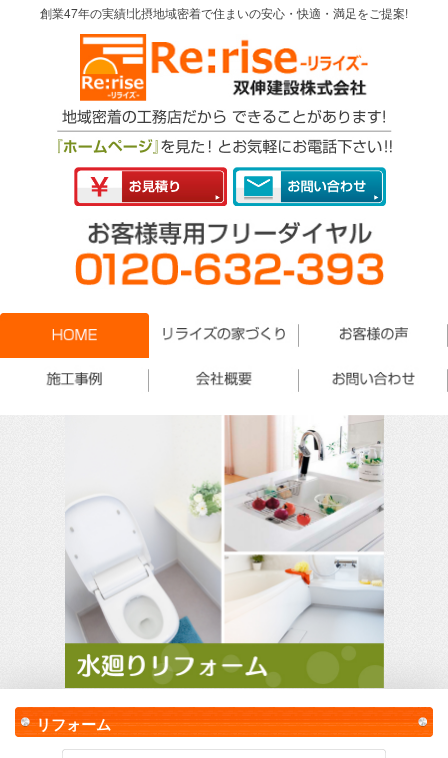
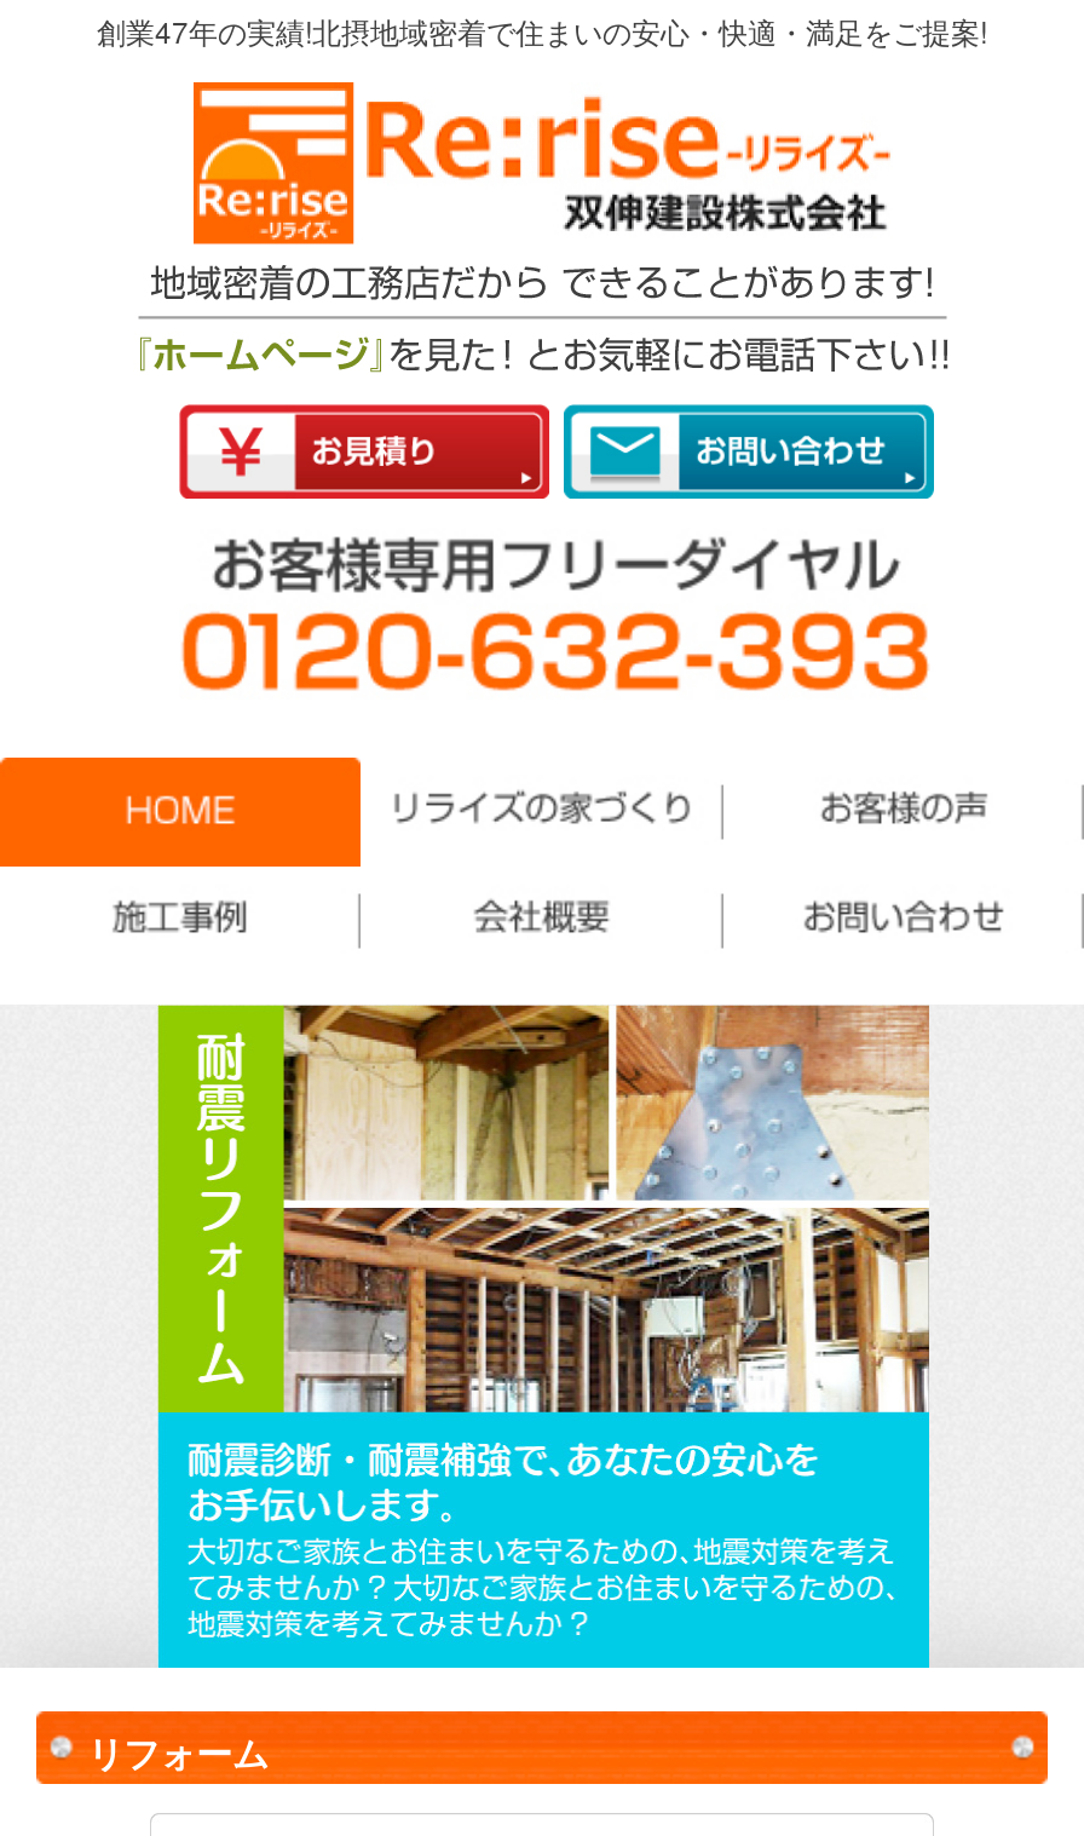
[64,415,385,689] [image] -> [155,1002,932,1670] [image]

